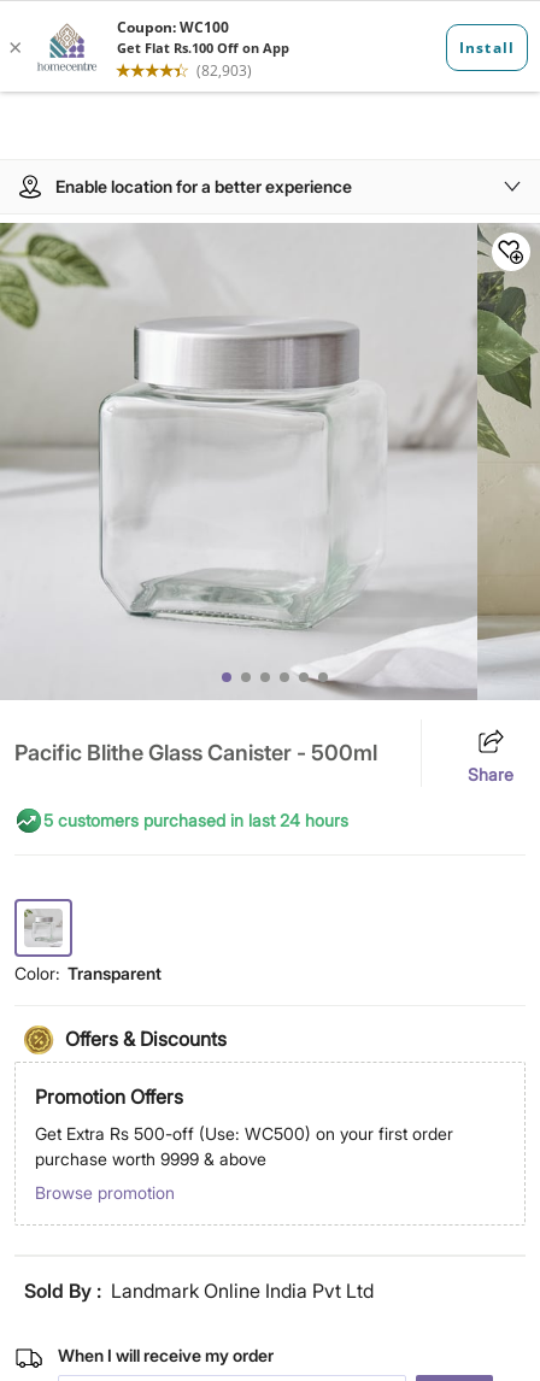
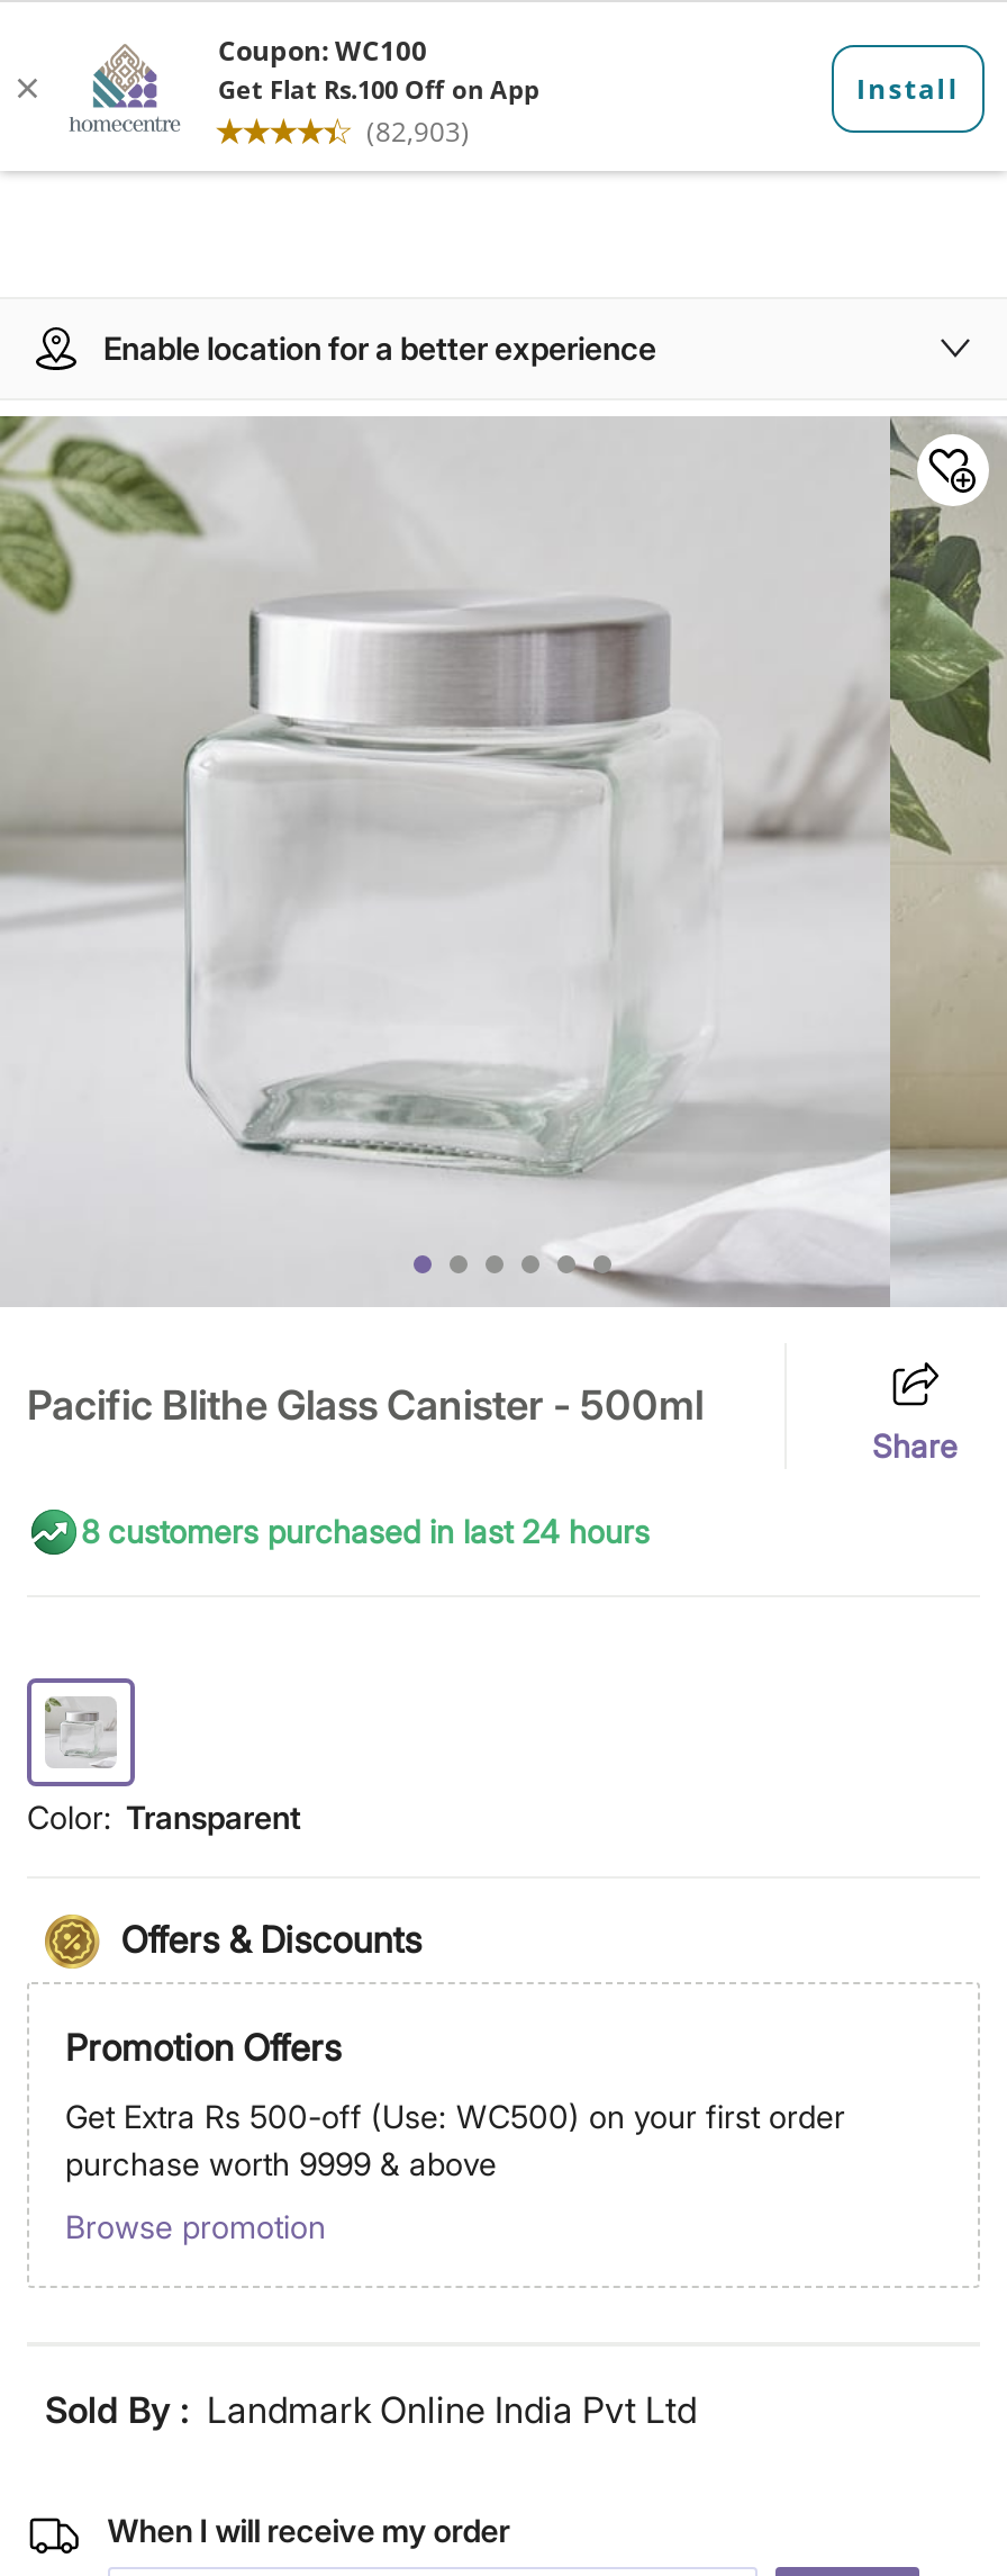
[43,810,348,830] 5 customers purchased in last 24 hours -> [81,1512,650,1550] 8 customers purchased in last 24 hours

